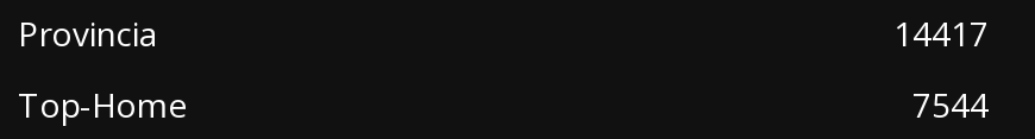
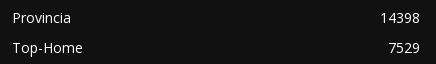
[893,11,989,56] 14417 -> [380,8,420,27] 14398
[912,82,989,127] 7544 -> [388,38,420,57] 7529

